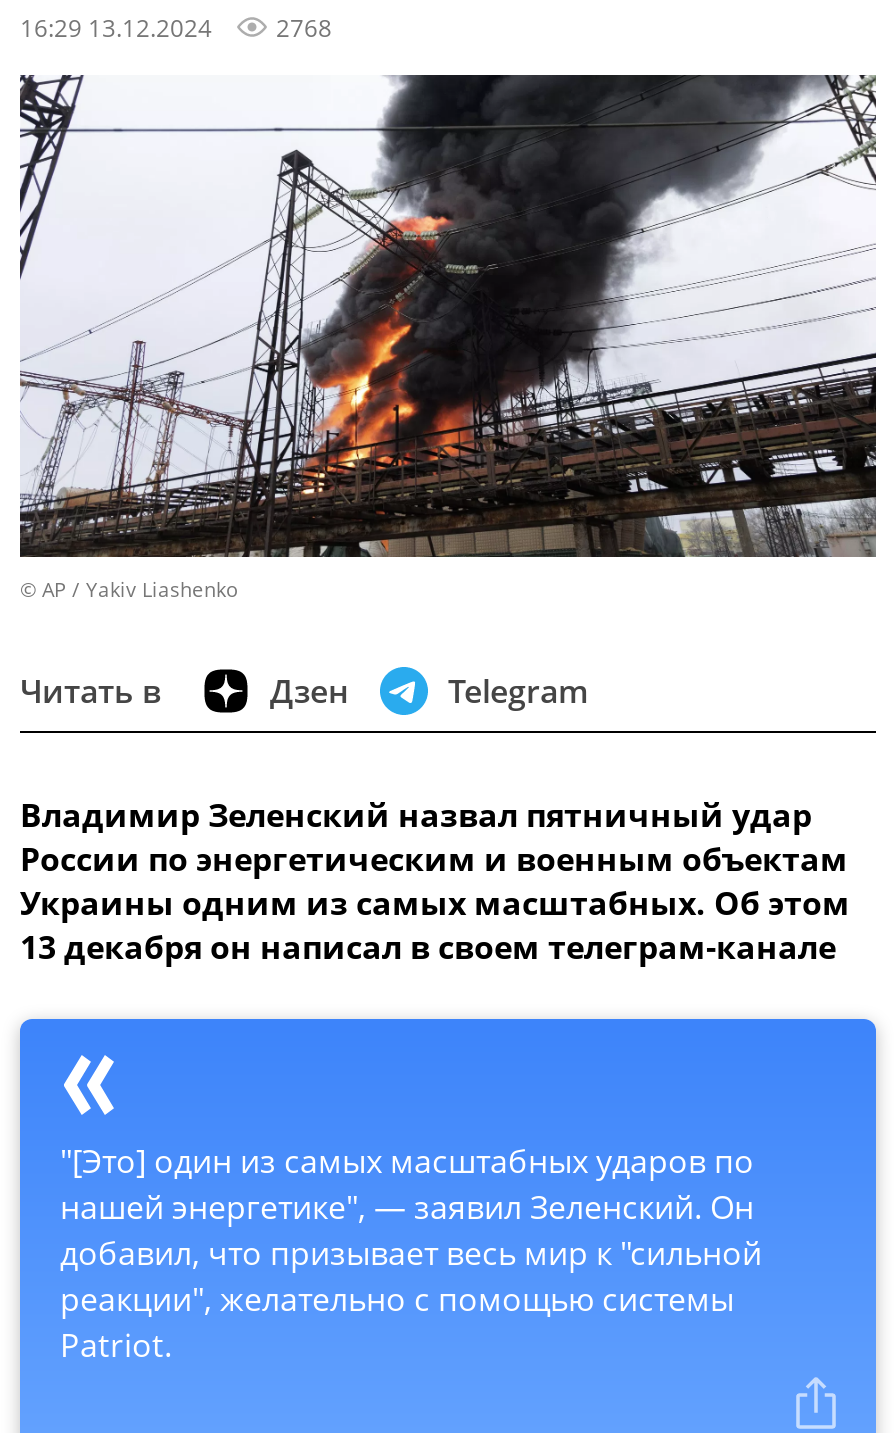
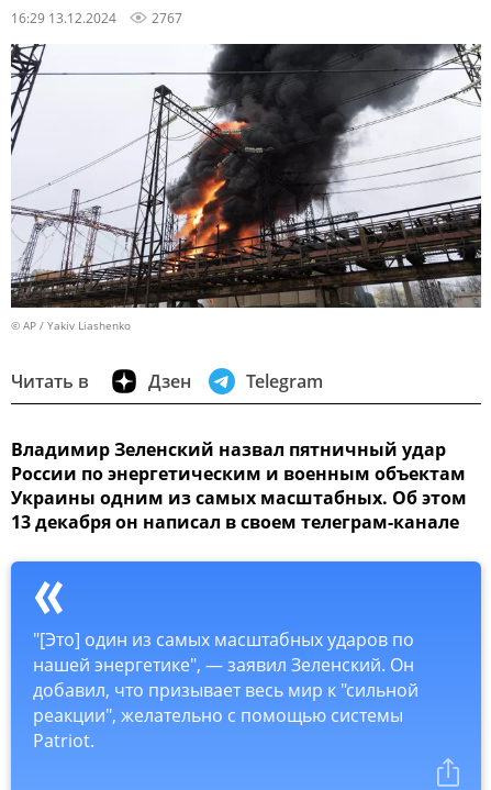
[20,11,332,43] 16:29 13.12.2024 2768 -> [11,9,182,26] 16:29 13.12.2024 2767

